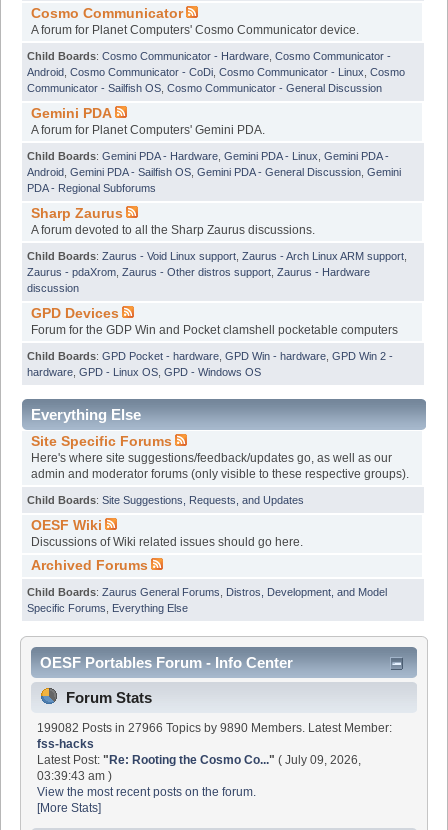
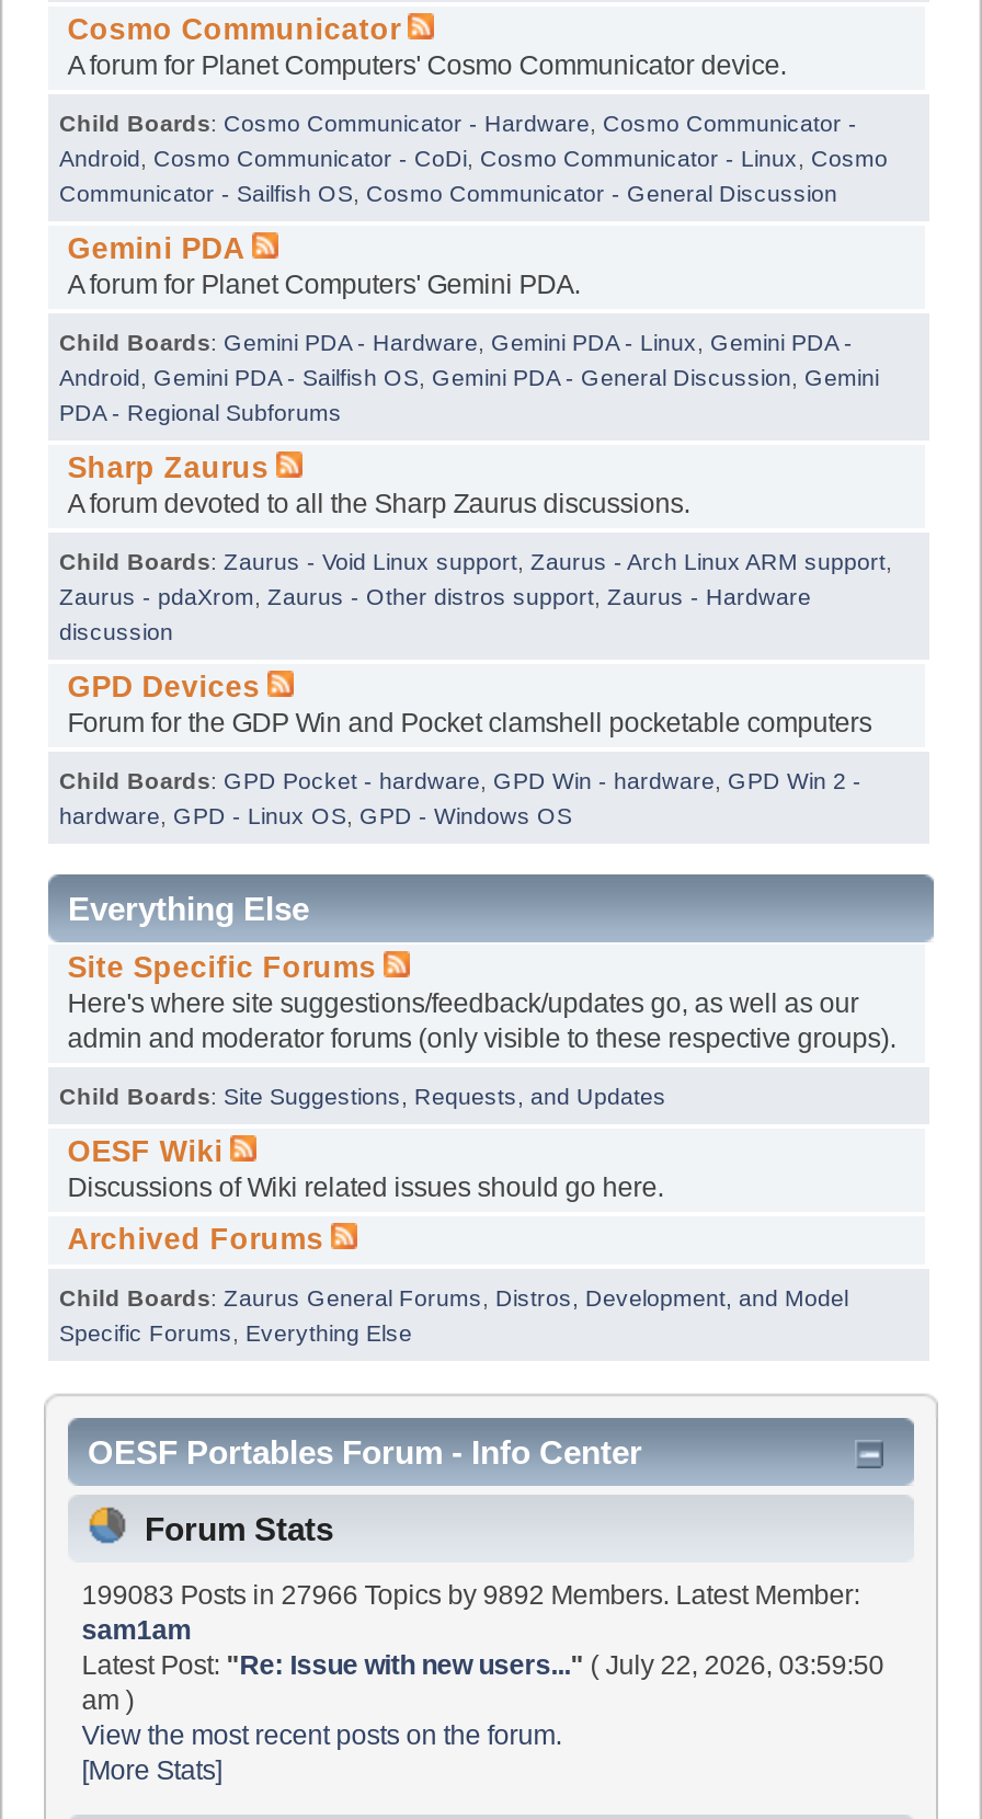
[37,721,392,783] 199082 Posts in 27966 Topics by 9890 Members. Latest Member: | fss-hacks | Latest Post: "Re: Rooting the Cosmo Co..." ( July 09, 2026, | 03:39:43 am ) -> [82,1580,884,1716] 199083 Posts in 27966 Topics by 9892 Members. Latest Member: | sam1am | Latest Post: "Re: Issue with new users..." ( July 22, 2026, 03:59:50 | am )

